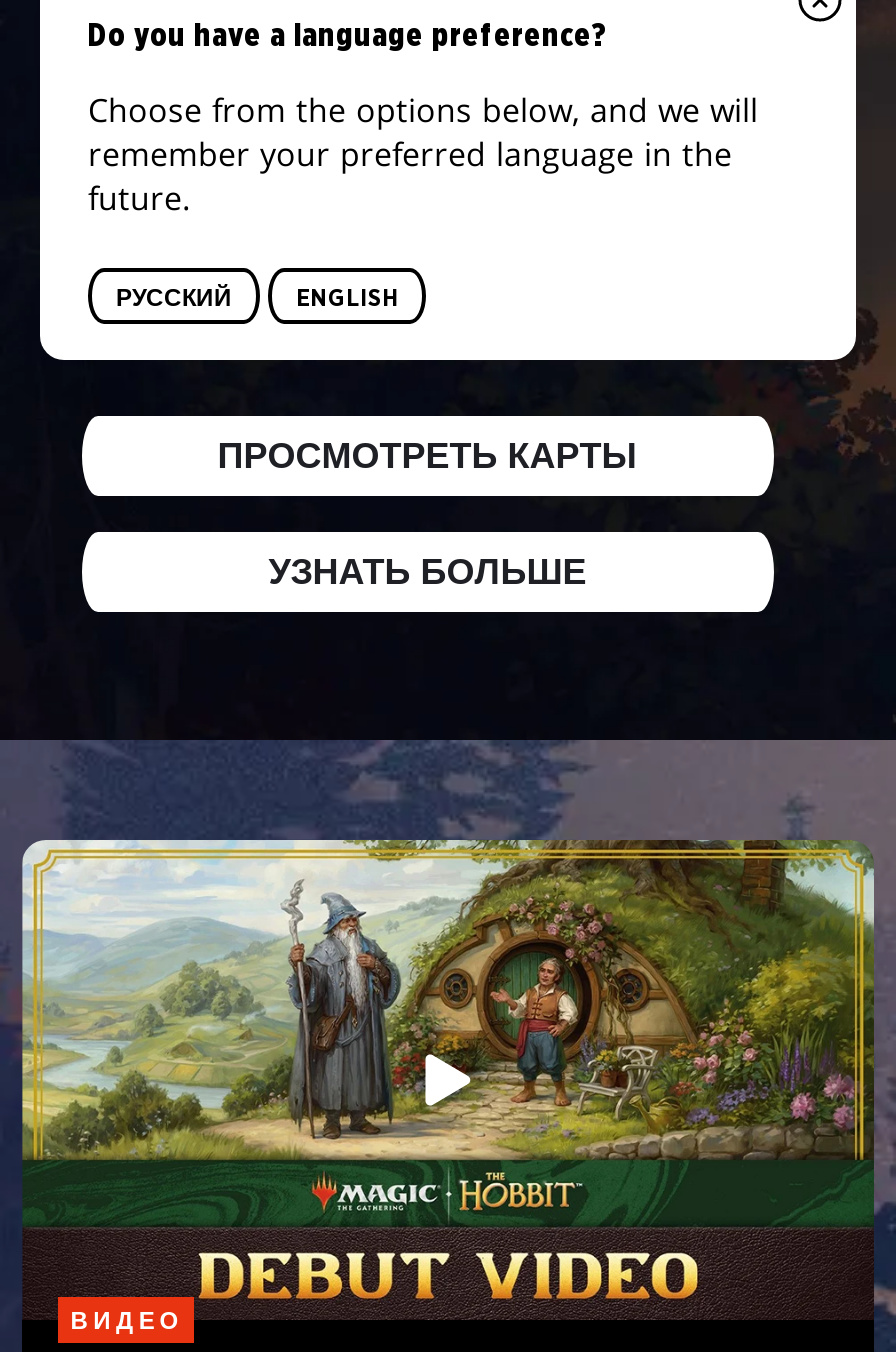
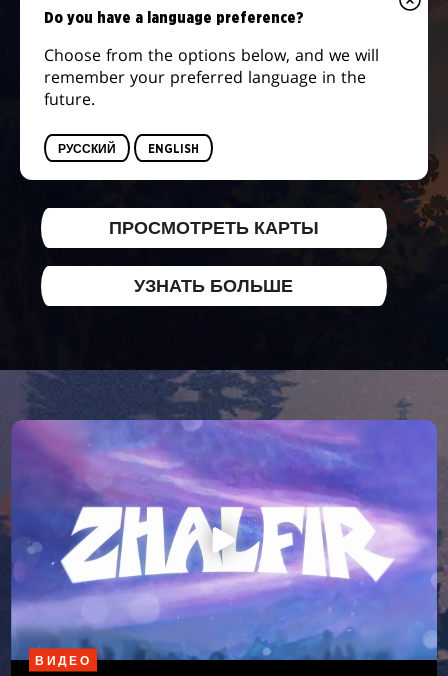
[20,838,890,1320] [image] -> [10,419,445,661] [image]

